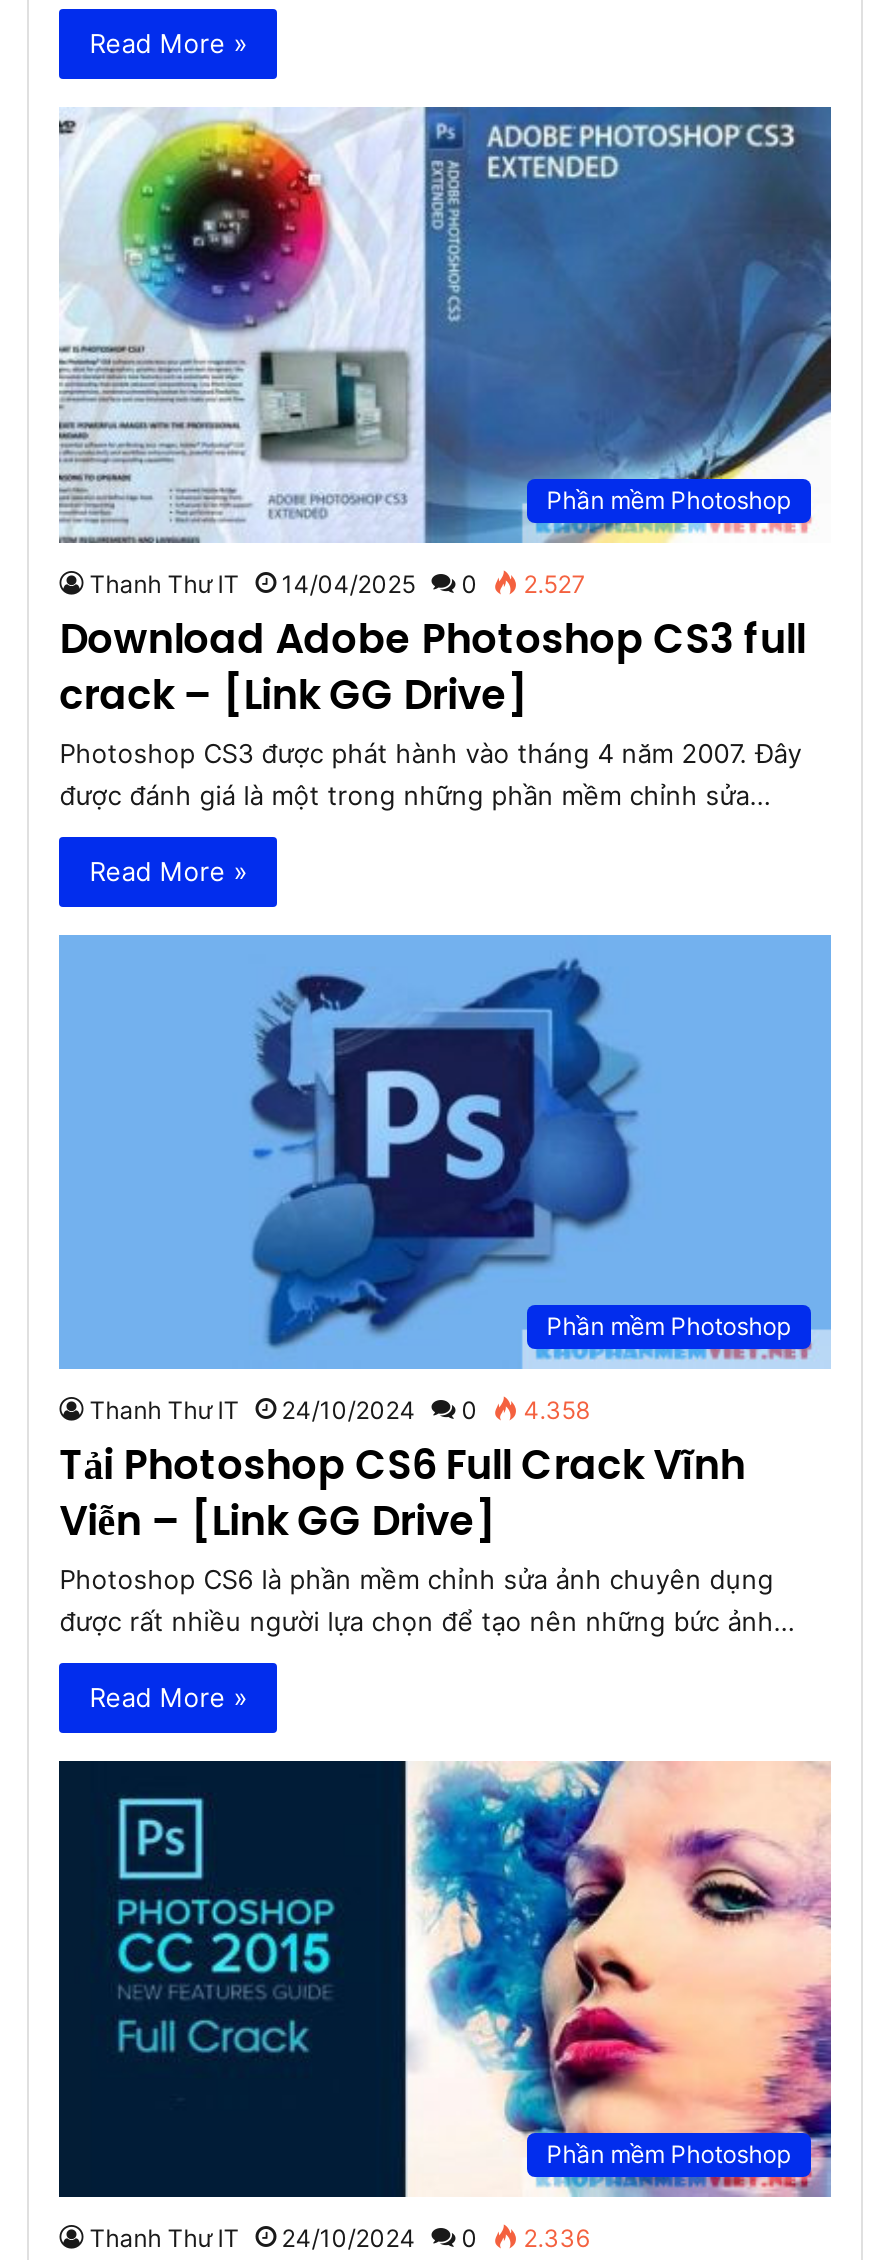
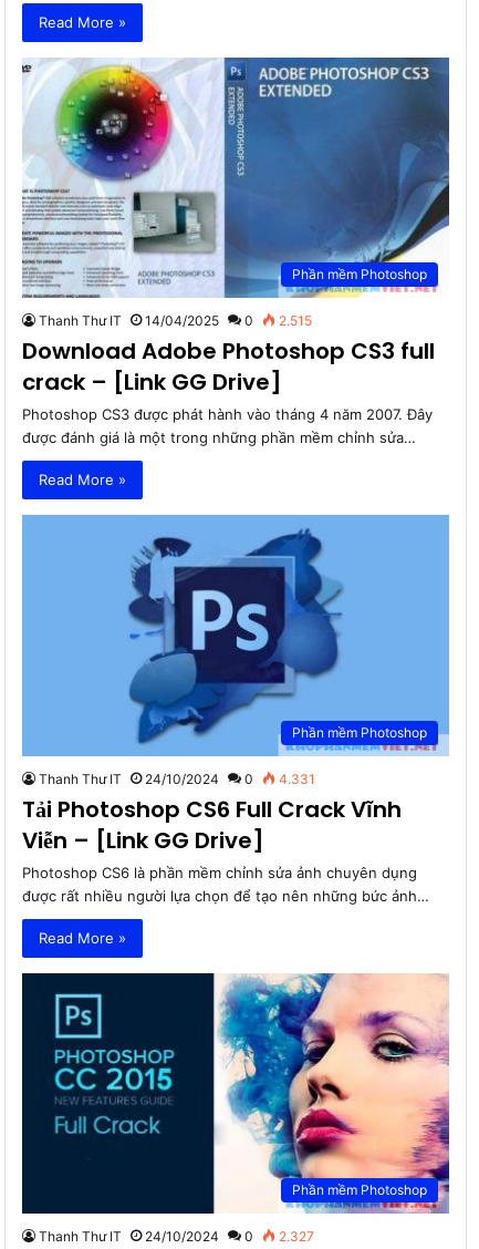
[90,569,586,599] Thanh Thư IT 14/04/2025 0 2.527 -> [39,313,312,329] Thanh Thư IT 14/04/2025 0 2.515
[90,1396,590,1426] Thanh Thư IT 24/10/2024 0 4.358 -> [39,771,316,787] Thanh Thư IT 24/10/2024 0 4.331
[90,2223,590,2253] Thanh Thư IT 24/10/2024 0 2.336 -> [39,1228,315,1245] Thanh Thư IT 24/10/2024 0 2.327

